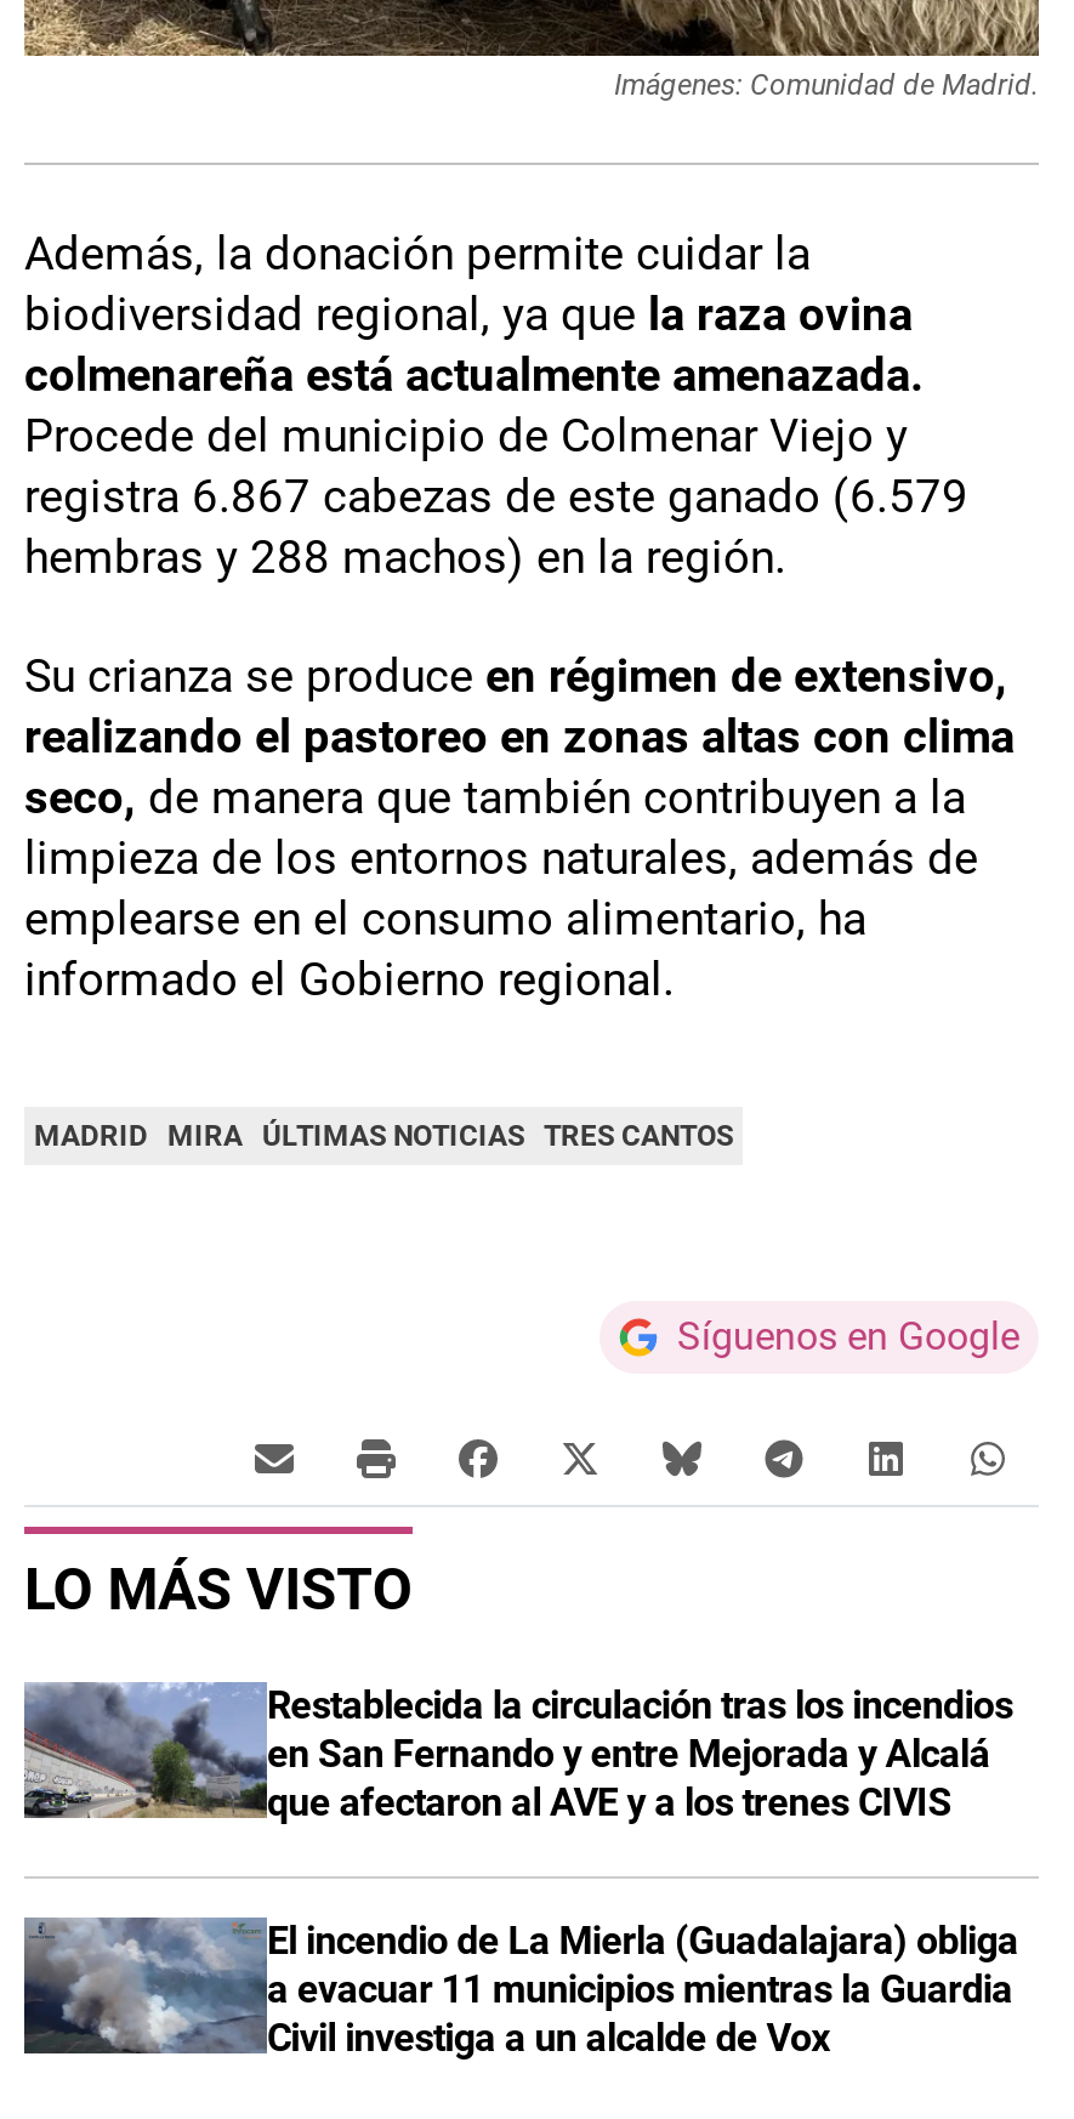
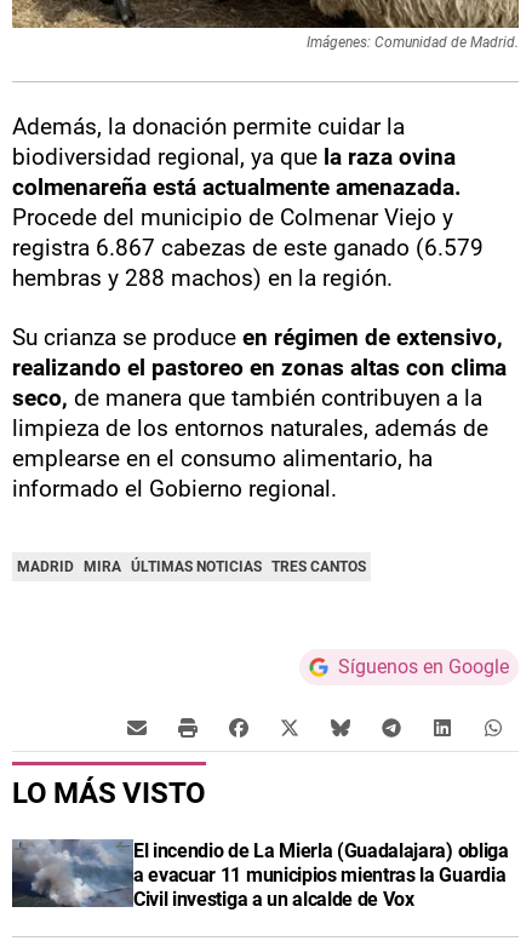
[24,1681,1013,1825] [image] | Restablecida la circulación tras los incendios | en San Fernando y entre Mejorada y Alcalá | que afectaron al AVE y a los trenes CIVIS -> none

